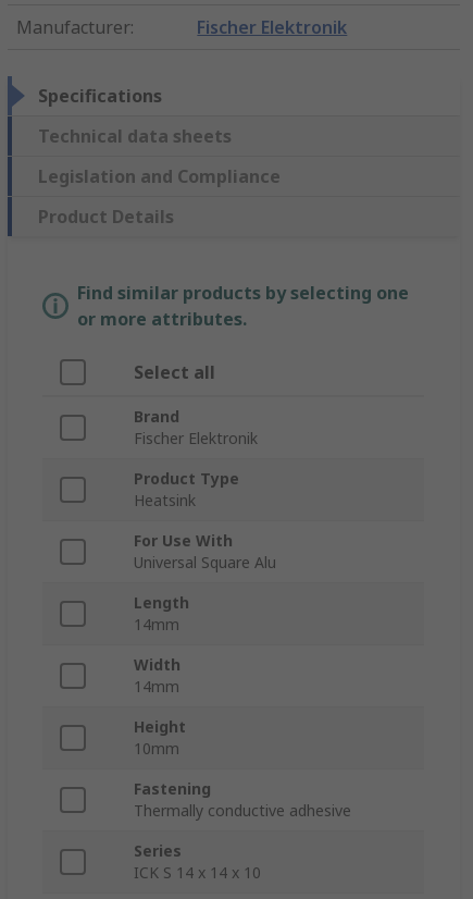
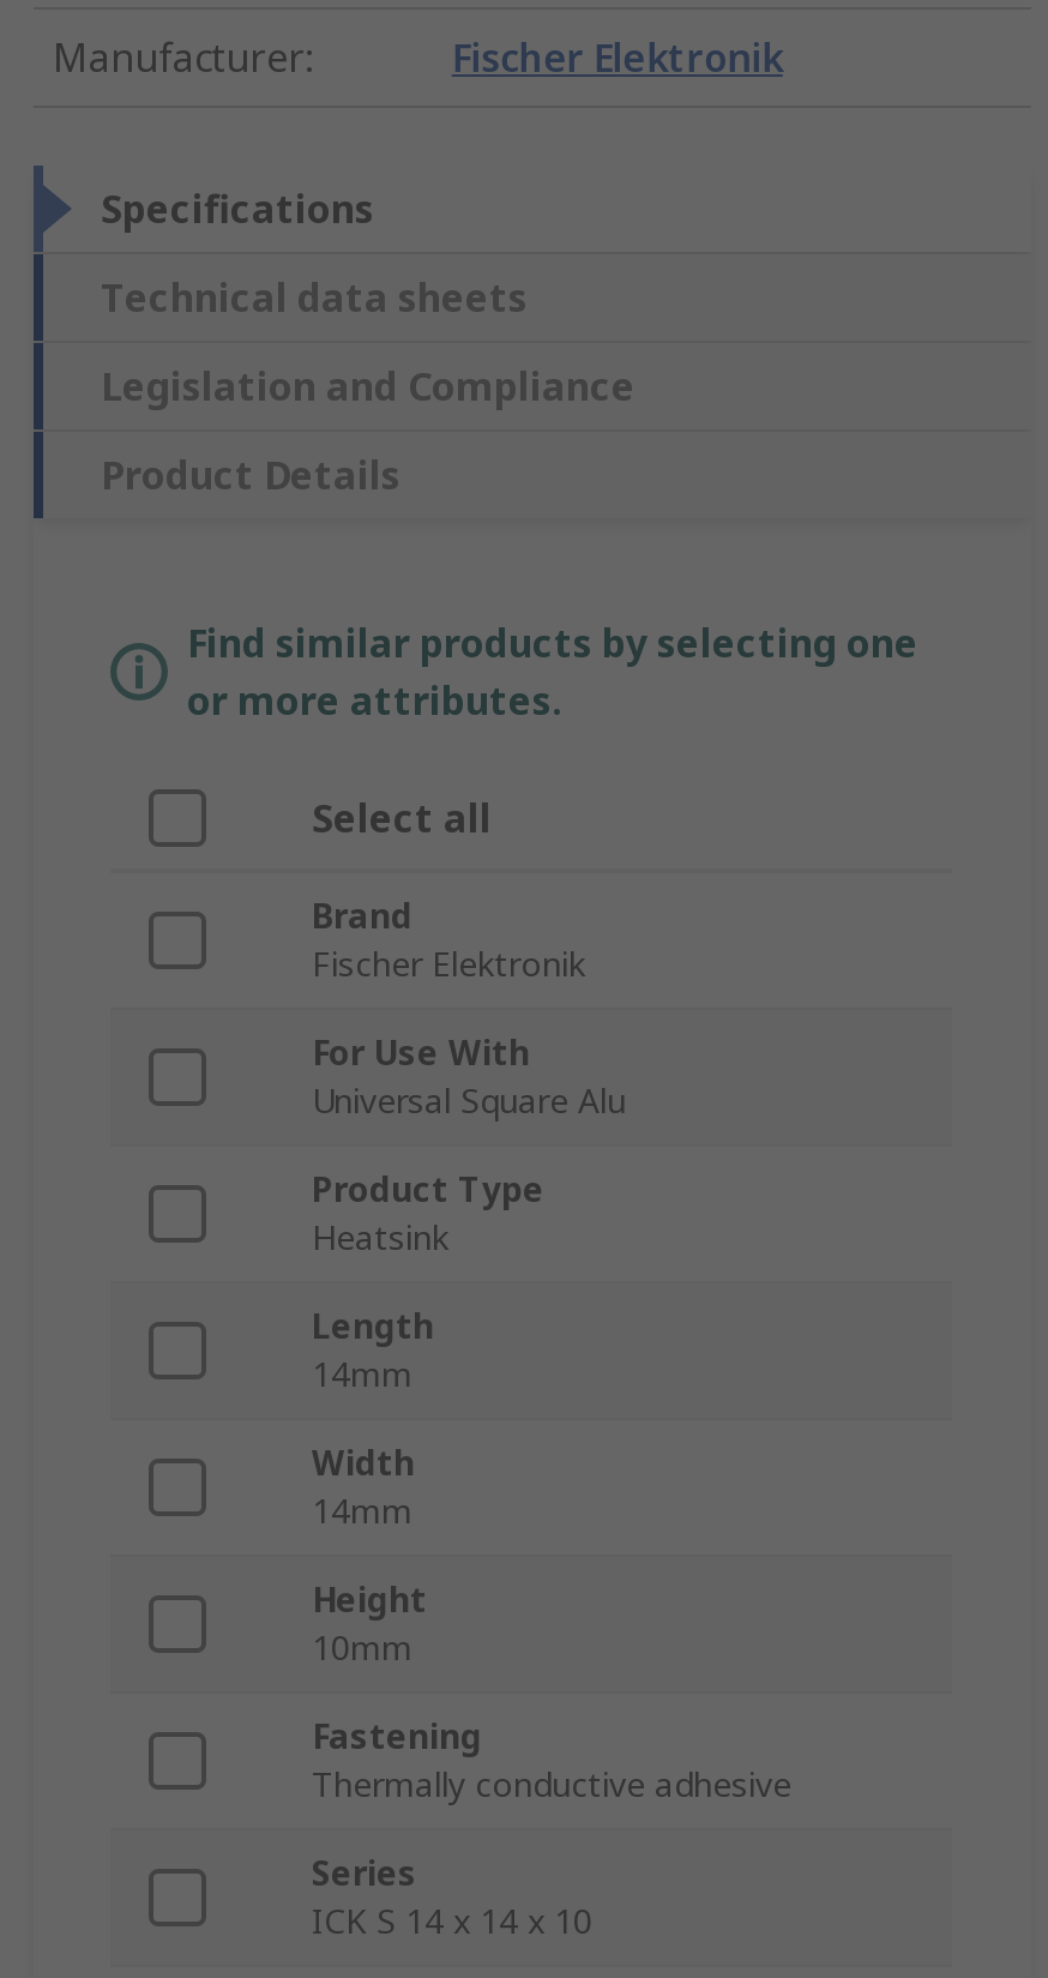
moved [134,469,239,511] -> [312,1167,544,1261]: Product Type | Heatsink
moved [134,531,276,573] -> [312,1030,626,1124]: For Use With | Universal Square Alu

